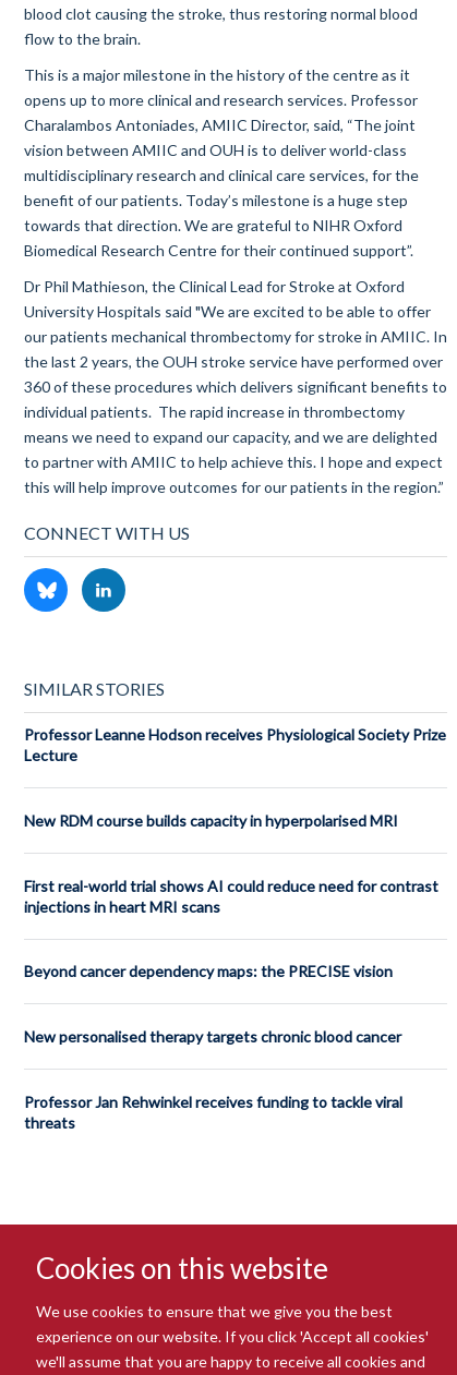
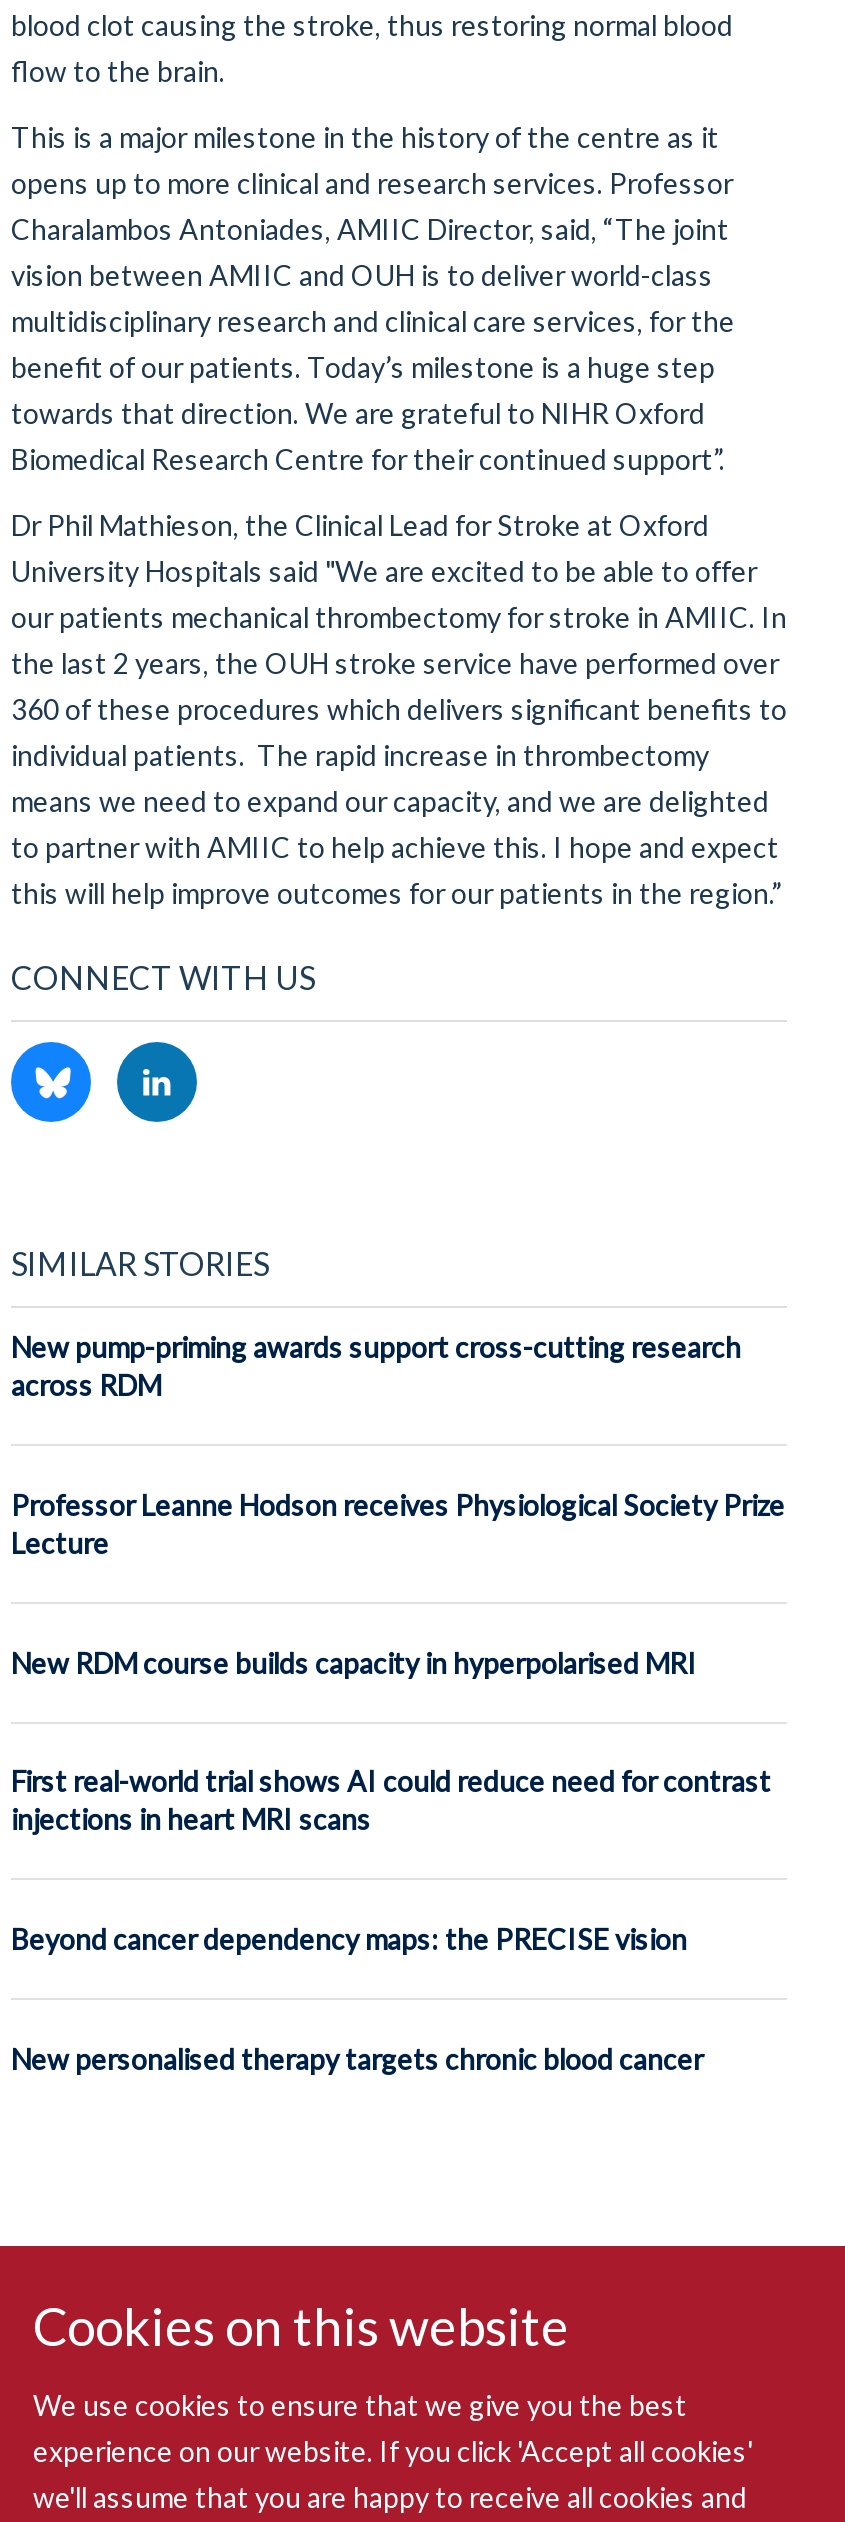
none -> [11,1329,741,1401] New pump-priming awards support cross-cutting research | across RDM
moved [24,725,446,1046] -> [11,1487,785,2077]: Professor Leanne Hodson receives Physiological Society Prize | Lecture | New RDM course builds capacity in hyperpolarised MRI | First real-world trial shows AI could reduce need for contrast | injections in heart MRI scans | Beyond cancer dependency maps: the PRECISE vision | New personalised therapy targets chronic blood cancer
[24,1093,402,1132] Professor Jan Rehwinkel receives funding to tackle viral | threats -> none

